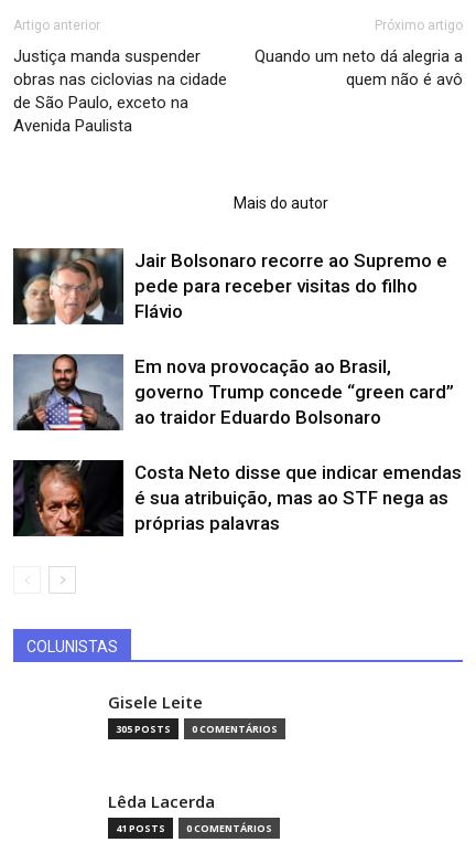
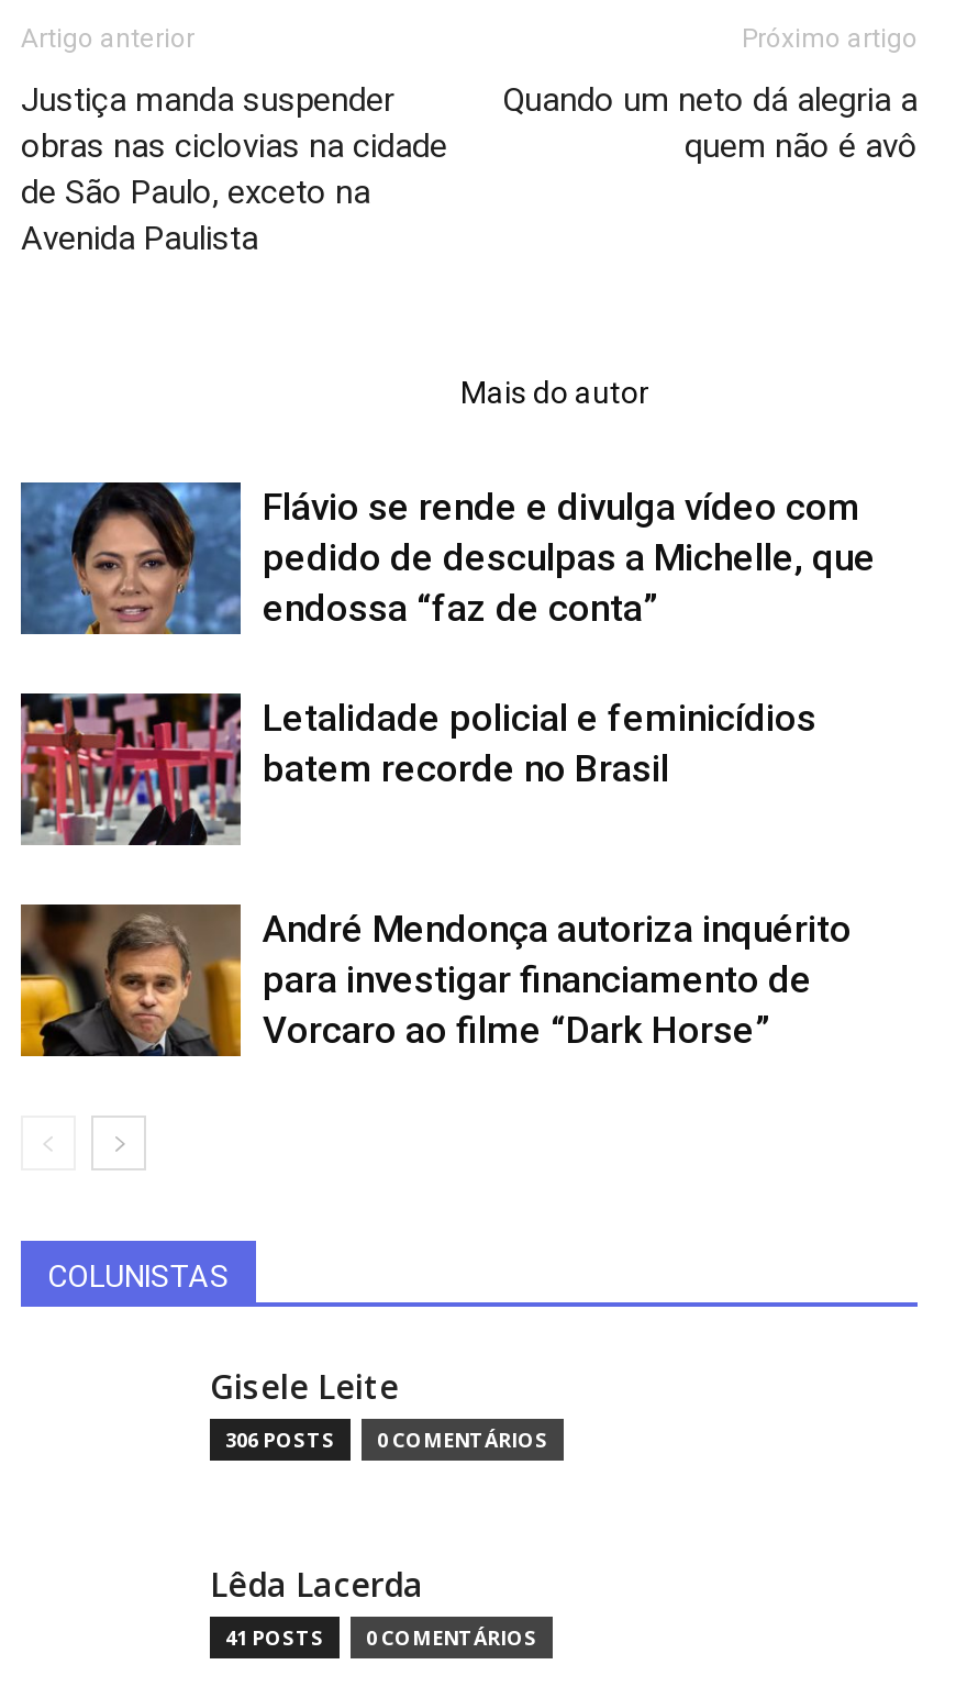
[12,247,447,326] [image] | Jair Bolsonaro recorre ao Supremo e | pede para receber visitas do filho | Flávio -> [19,480,876,636] [image] | Flávio se rende e divulga vídeo com | pedido de desculpas a Michelle, que | endossa “faz de conta”
[12,353,454,431] [image] | Em nova provocação ao Brasil, | governo Trump concede “green card” | ao traidor Eduardo Bolsonaro -> [19,691,816,847] [image] | Letalidade policial e feminicídios | batem recorde no Brasil
[12,459,462,537] [image] | Costa Neto disse que indicar emendas | é sua atribuição, mas ao STF nega as | próprias palavras -> [19,902,852,1058] [image] | André Mendonça autoriza inquérito | para investigar financiamento de | Vorcaro ao filme “Dark Horse”
[116,722,278,736] 305 POSTS 0 COMENTÁRIOS -> [225,1426,548,1454] 306 POSTS 0 COMENTÁRIOS

